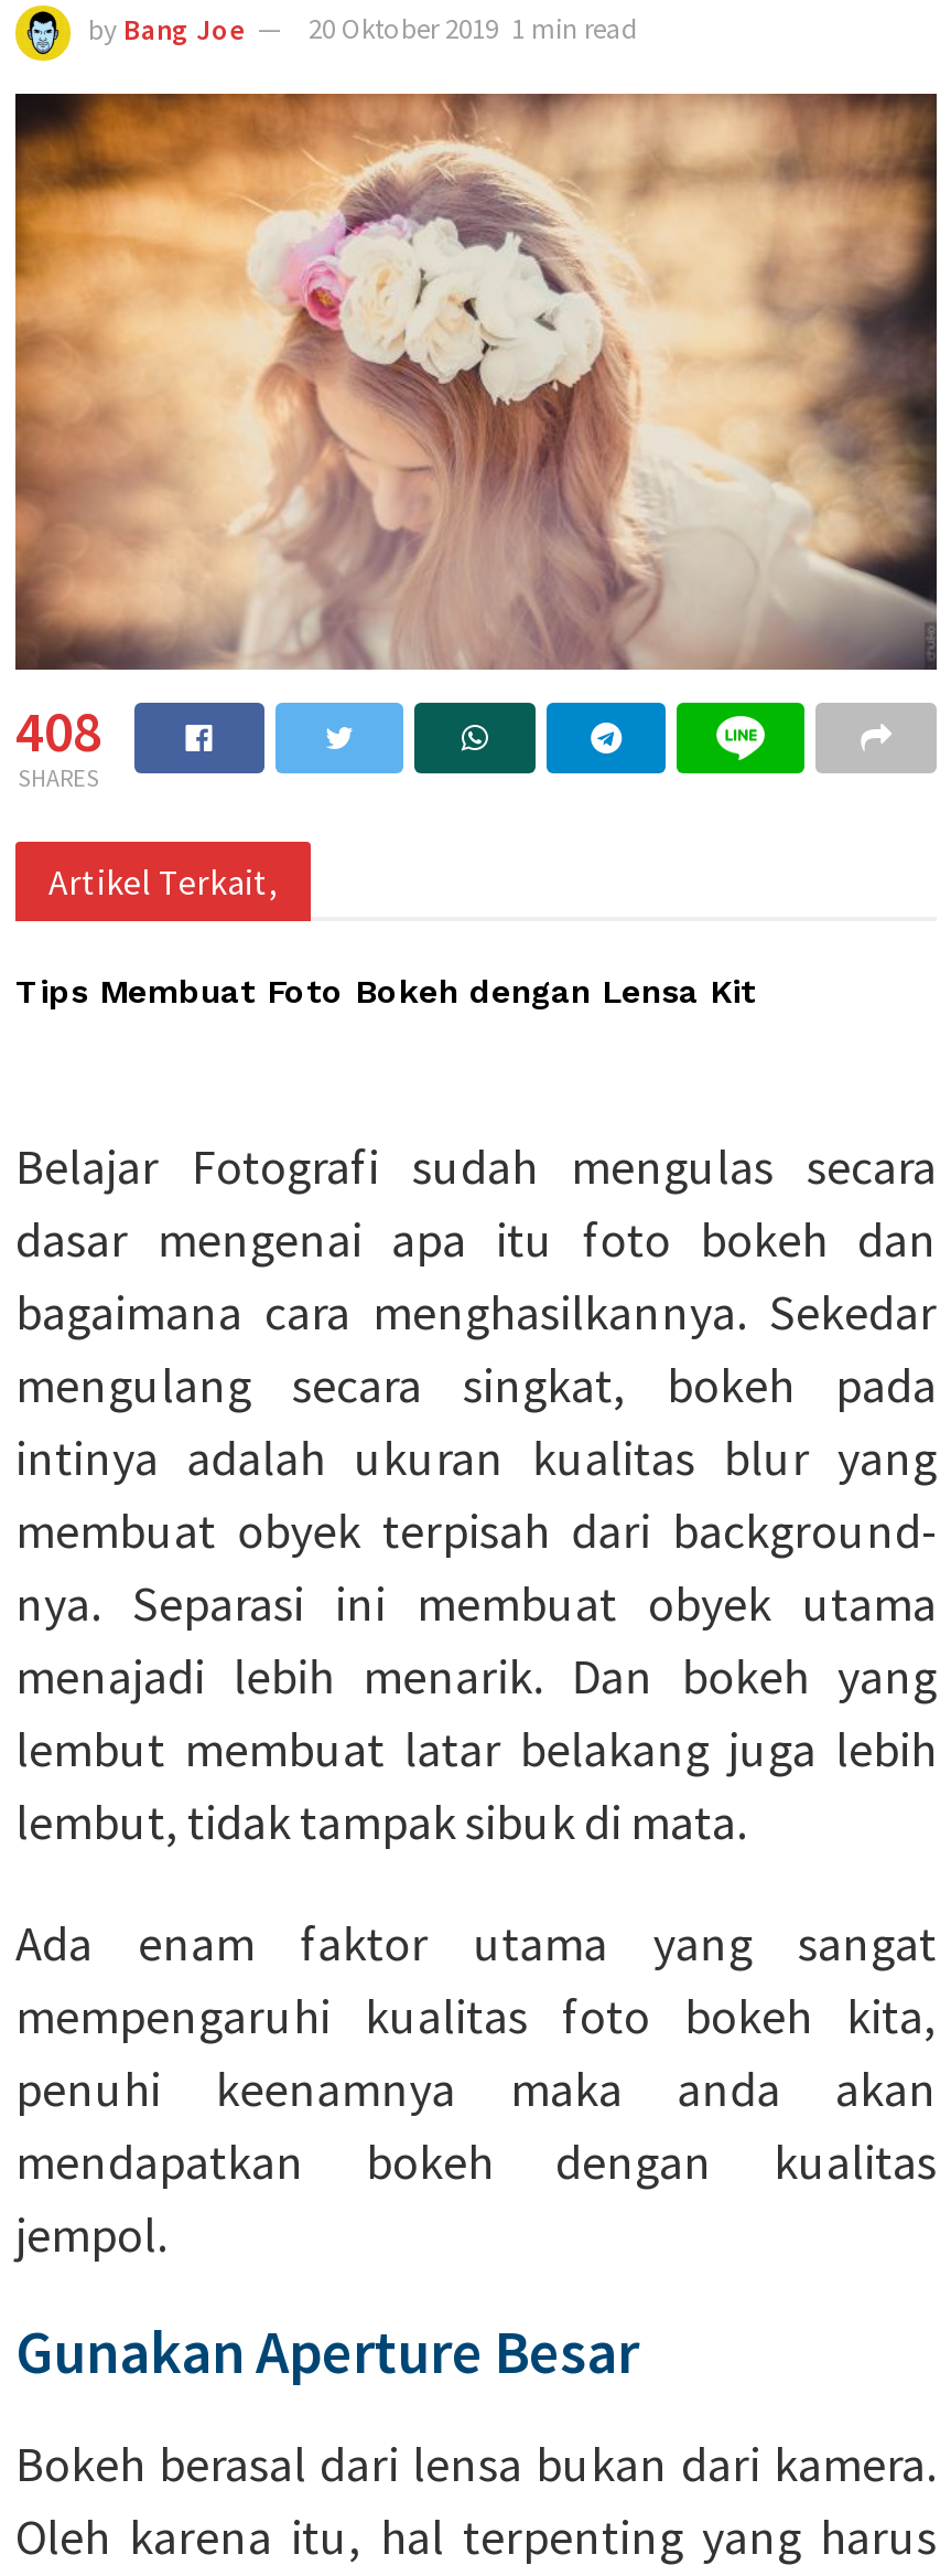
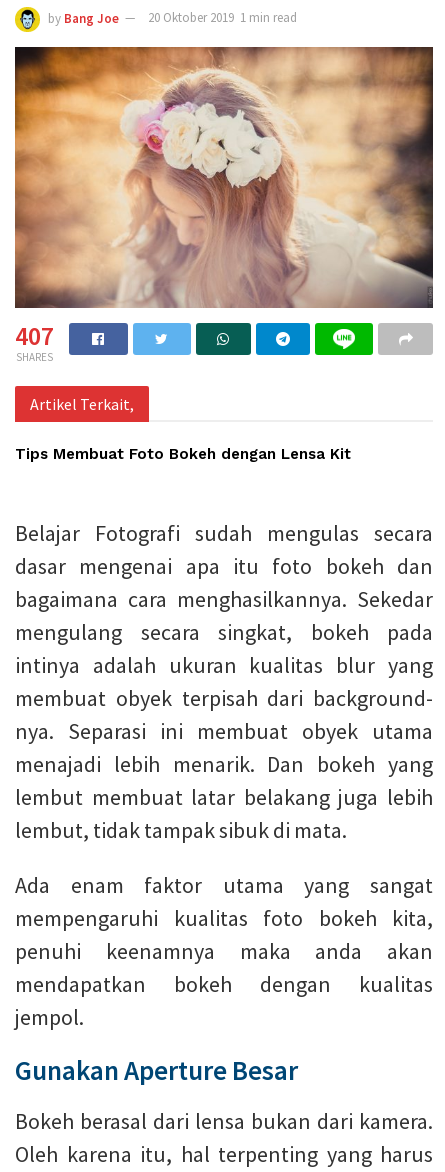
[15,694,101,767] 408 -> [15,319,54,352] 407

